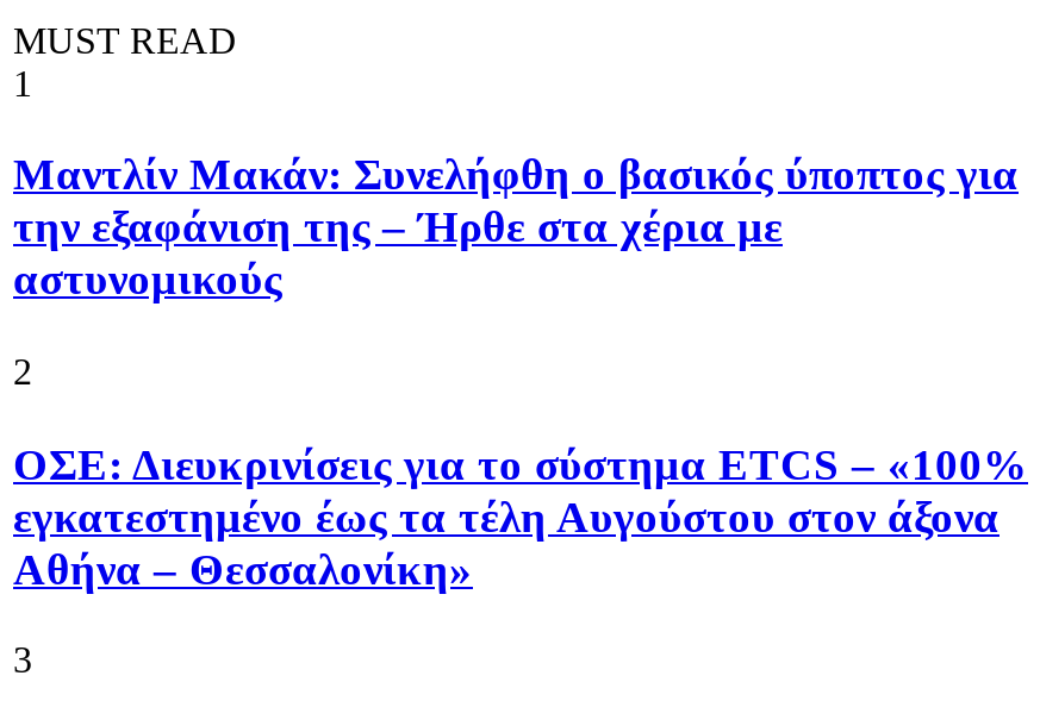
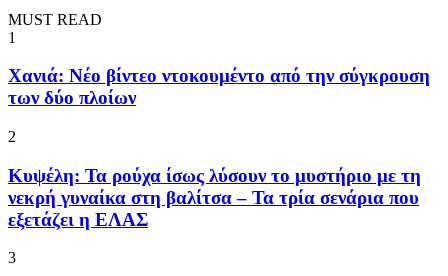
[13,149,1019,304] Μαντλίν Μακάν: Συνελήφθη ο βασικός ύποπτος για | την εξαφάνιση της – Ήρθε στα χέρια με | αστυνομικούς -> [8,65,430,108] Χανιά: Νέο βίντεο ντοκουμέντο από την σύγκρουση | των δύο πλοίων
[13,439,1028,593] ΟΣΕ: Διευκρινίσεις για το σύστημα ETCS – «100% | εγκατεστημένο έως τα τέλη Αυγούστου στον άξονα | Αθήνα – Θεσσαλονίκη» -> [8,165,421,230] Κυψέλη: Τα ρούχα ίσως λύσουν το μυστήριο με τη | νεκρή γυναίκα στη βαλίτσα – Τα τρία σενάρια που | εξετάζει η ΕΛΑΣ

